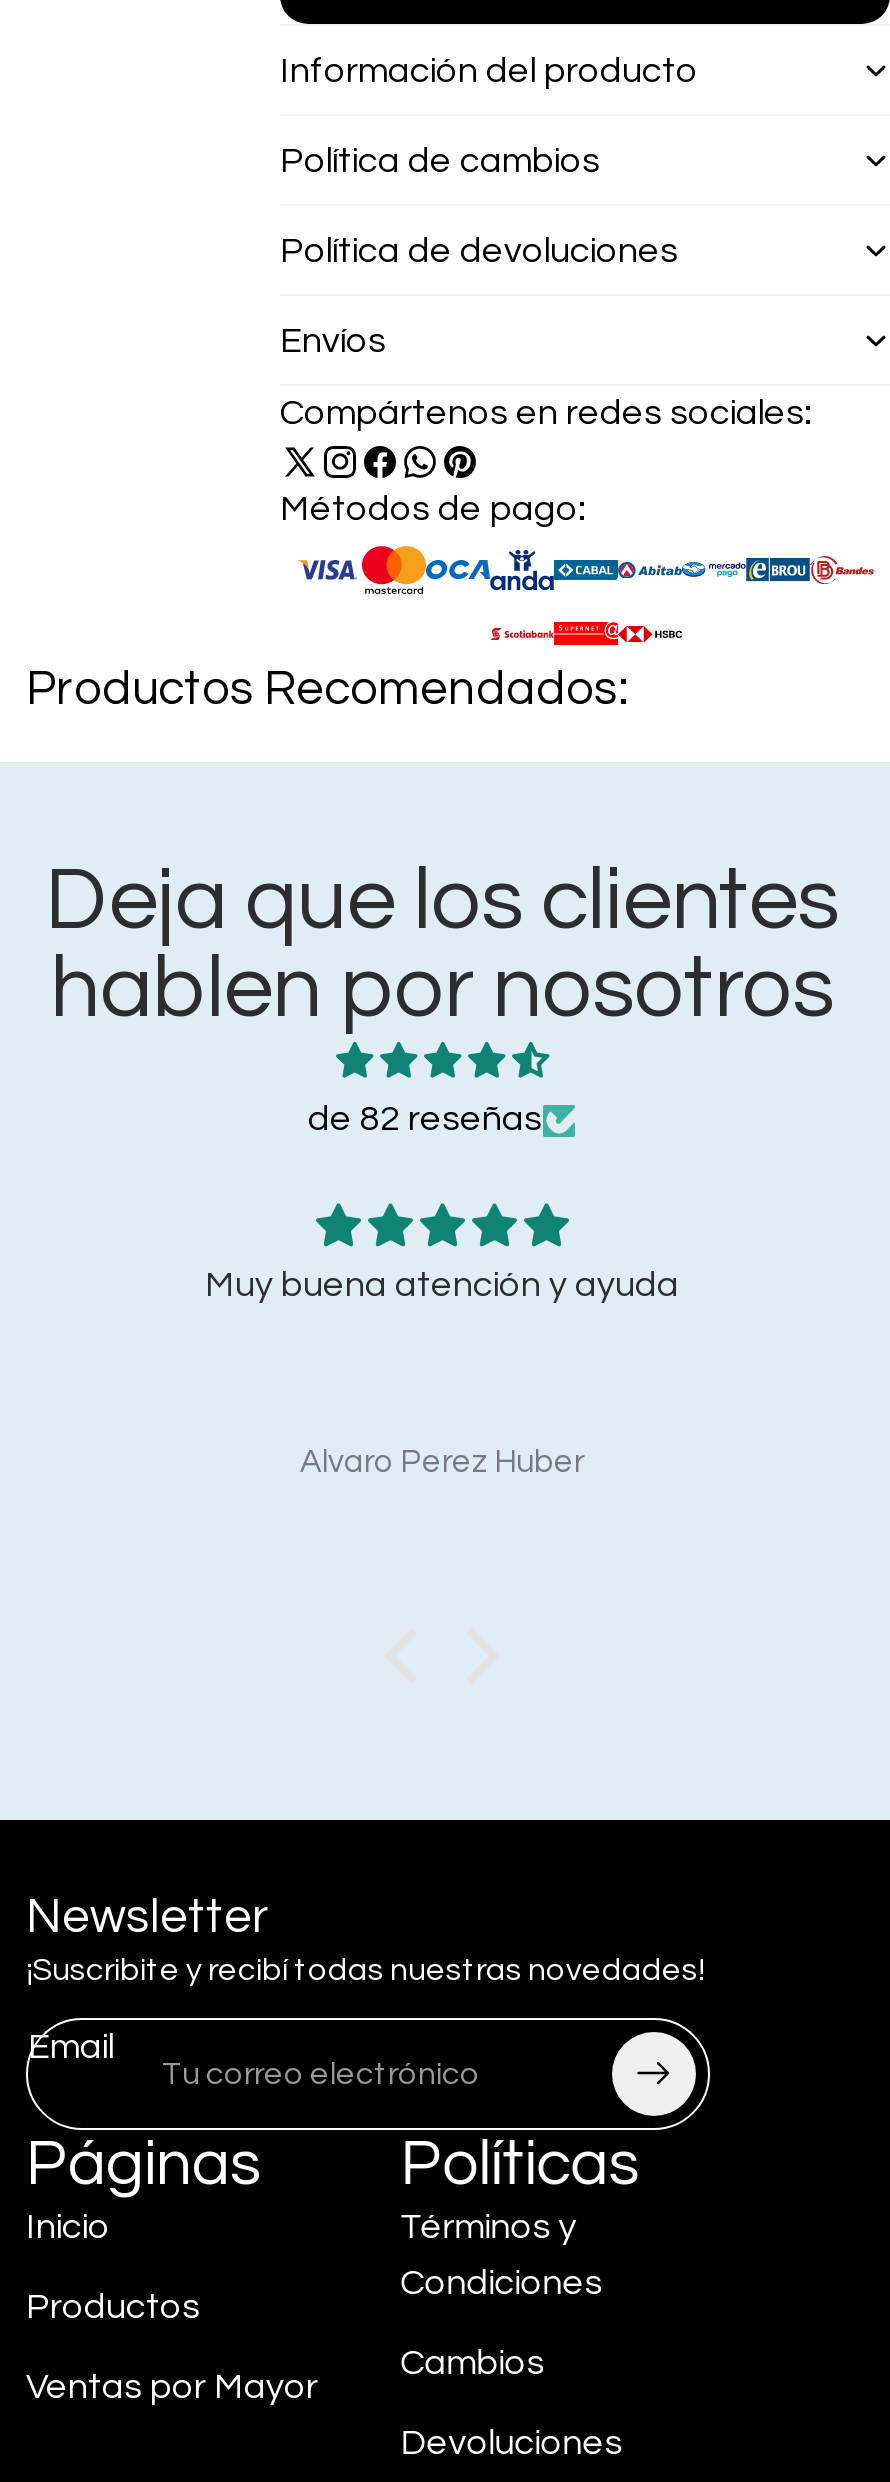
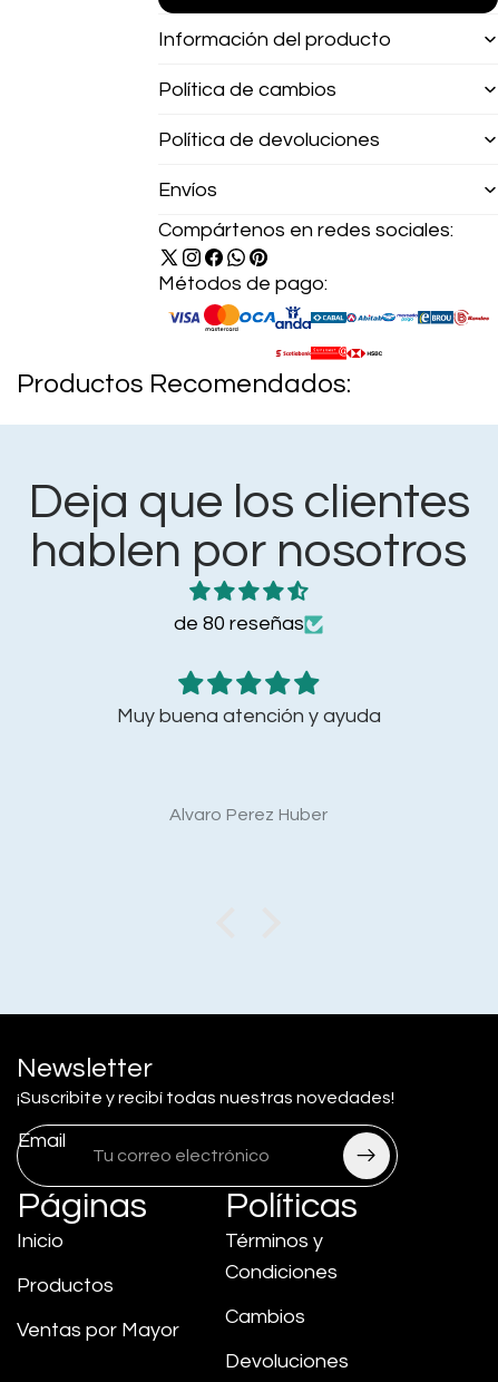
[308,1100,542,1138] de 82 reseñas -> [174,613,304,634] de 80 reseñas

